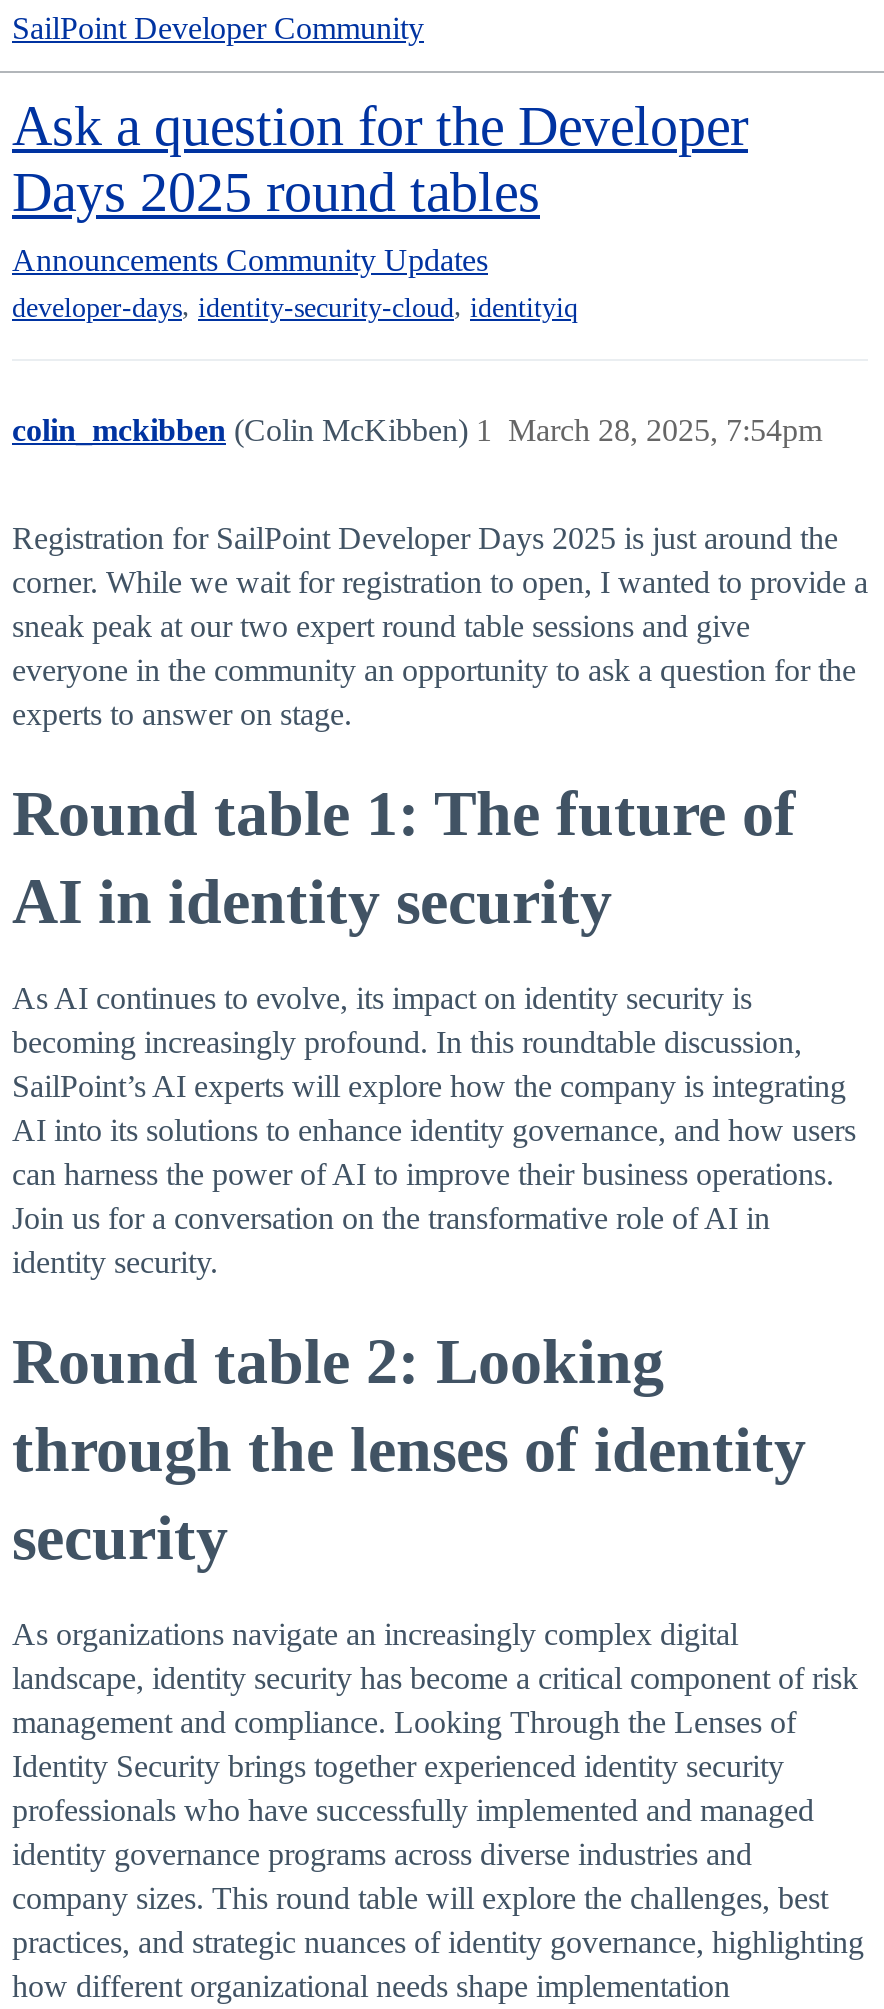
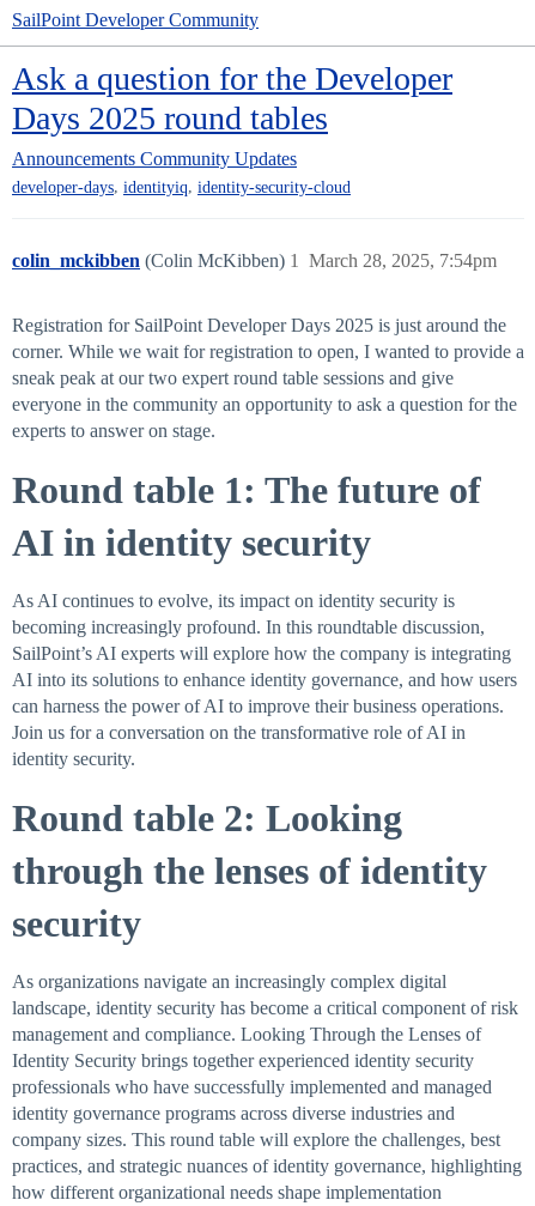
[12,291,578,324] developer-days, identity-security-cloud, identityiq -> [12,177,351,197] developer-days, identityiq, identity-security-cloud

